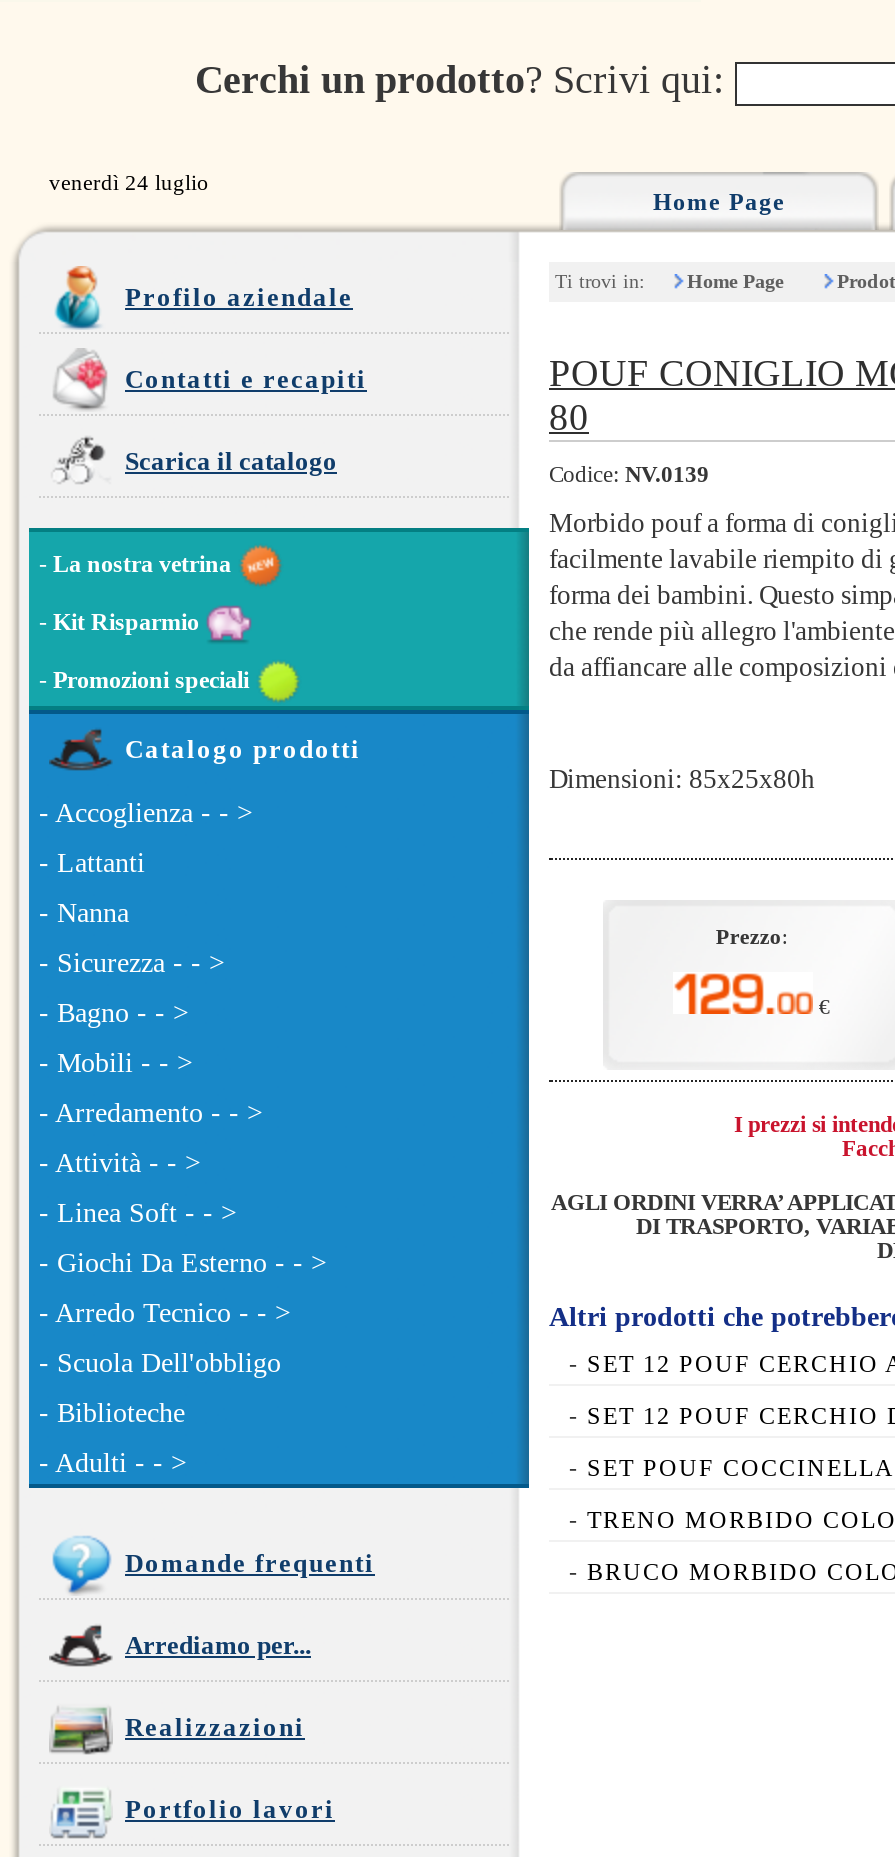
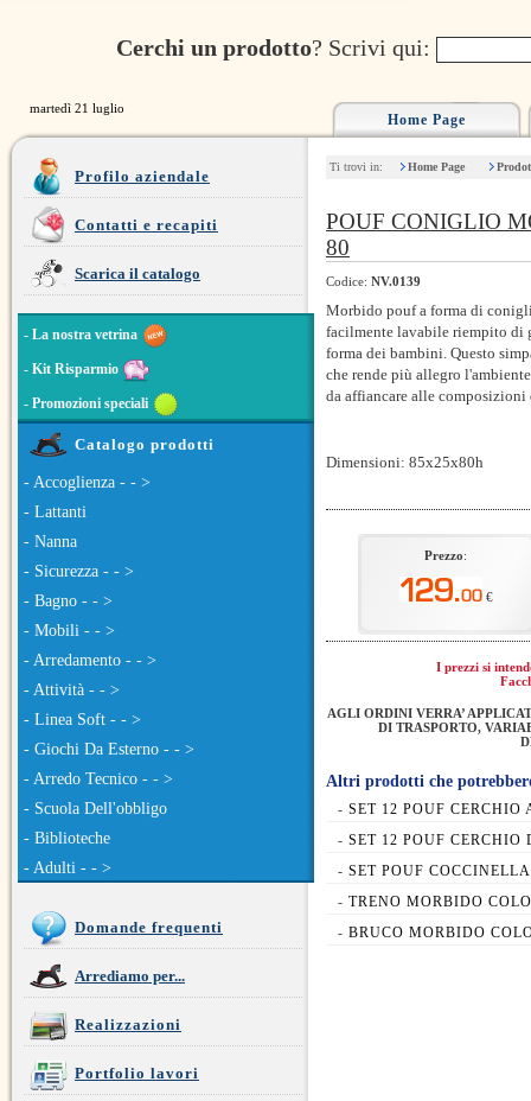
[49,170,209,194] venerdì 24 luglio -> [30,101,124,115] martedì 21 luglio

